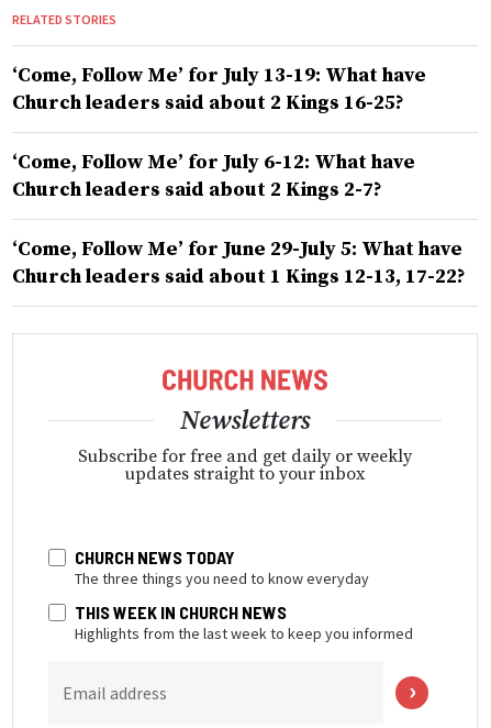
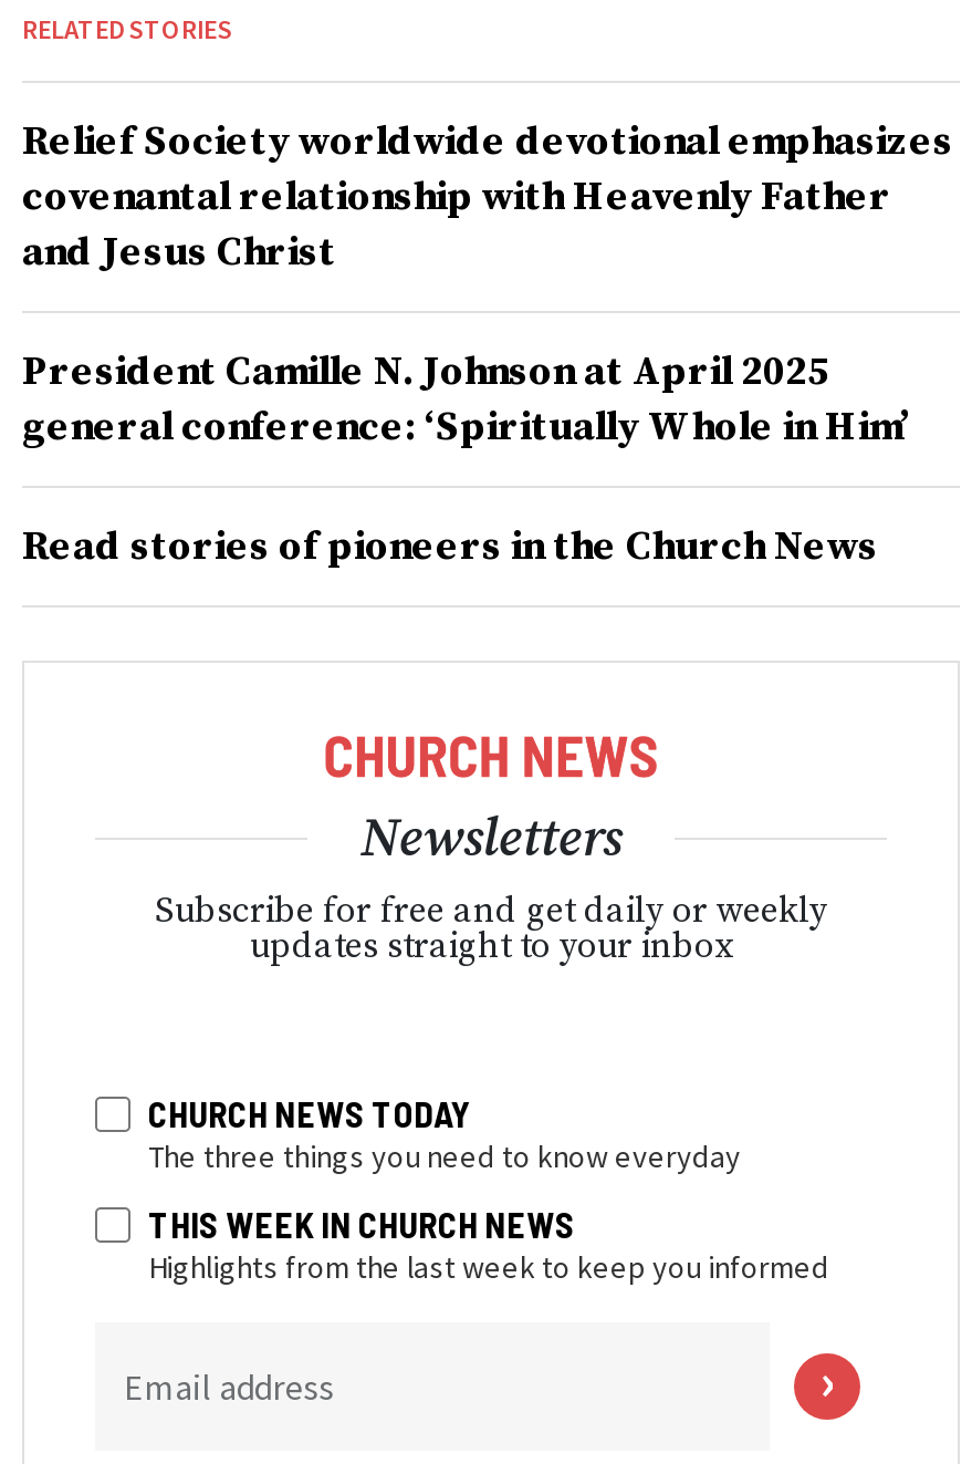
[12,62,426,115] ‘Come, Follow Me’ for July 13-19: What have | Church leaders said about 2 Kings 16-25? -> [22,116,953,278] Relief Society worldwide devotional emphasizes | covenantal relationship with Heavenly Father | and Jesus Christ
[12,149,415,202] ‘Come, Follow Me’ for July 6-12: What have | Church leaders said about 2 Kings 2-7? -> [22,347,911,453] President Camille N. Johnson at April 2025 | general conference: ‘Spiritually Whole in Him’
[12,236,466,289] ‘Come, Follow Me’ for June 29-July 5: What have | Church leaders said about 1 Kings 12-13, 17-22? -> [22,521,878,572] Read stories of pioneers in the Church News

